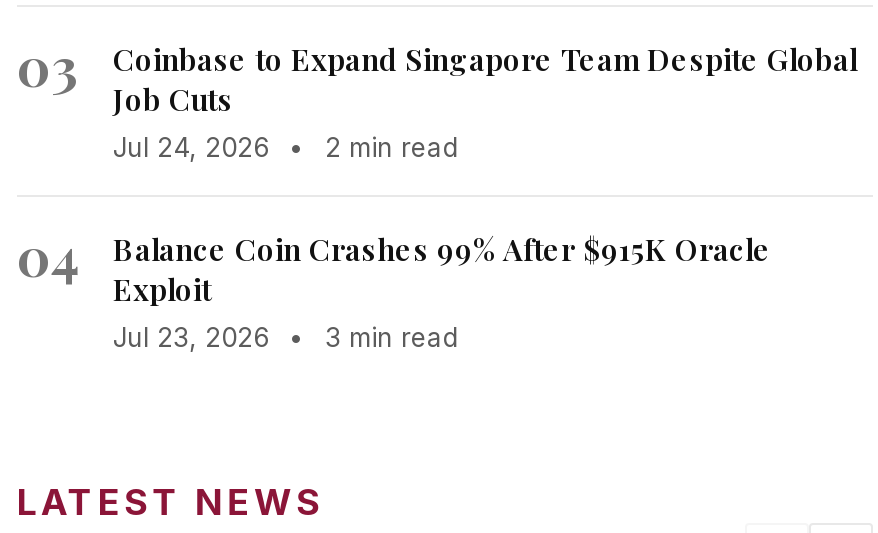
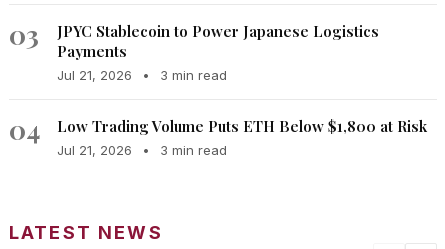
[113,40,857,164] Coinbase to Expand Singapore Team Despite Global | Job Cuts | Jul 24, 2026 • 2 min read -> [57,21,379,83] JPYC Stablecoin to Power Japanese Logistics | Payments | Jul 21, 2026 • 3 min read
[113,230,771,354] Balance Coin Crashes 99% After $915K Oracle | Exploit | Jul 23, 2026 • 3 min read -> [57,116,427,158] Low Trading Volume Puts ETH Below $1,800 at Risk | Jul 21, 2026 • 3 min read

